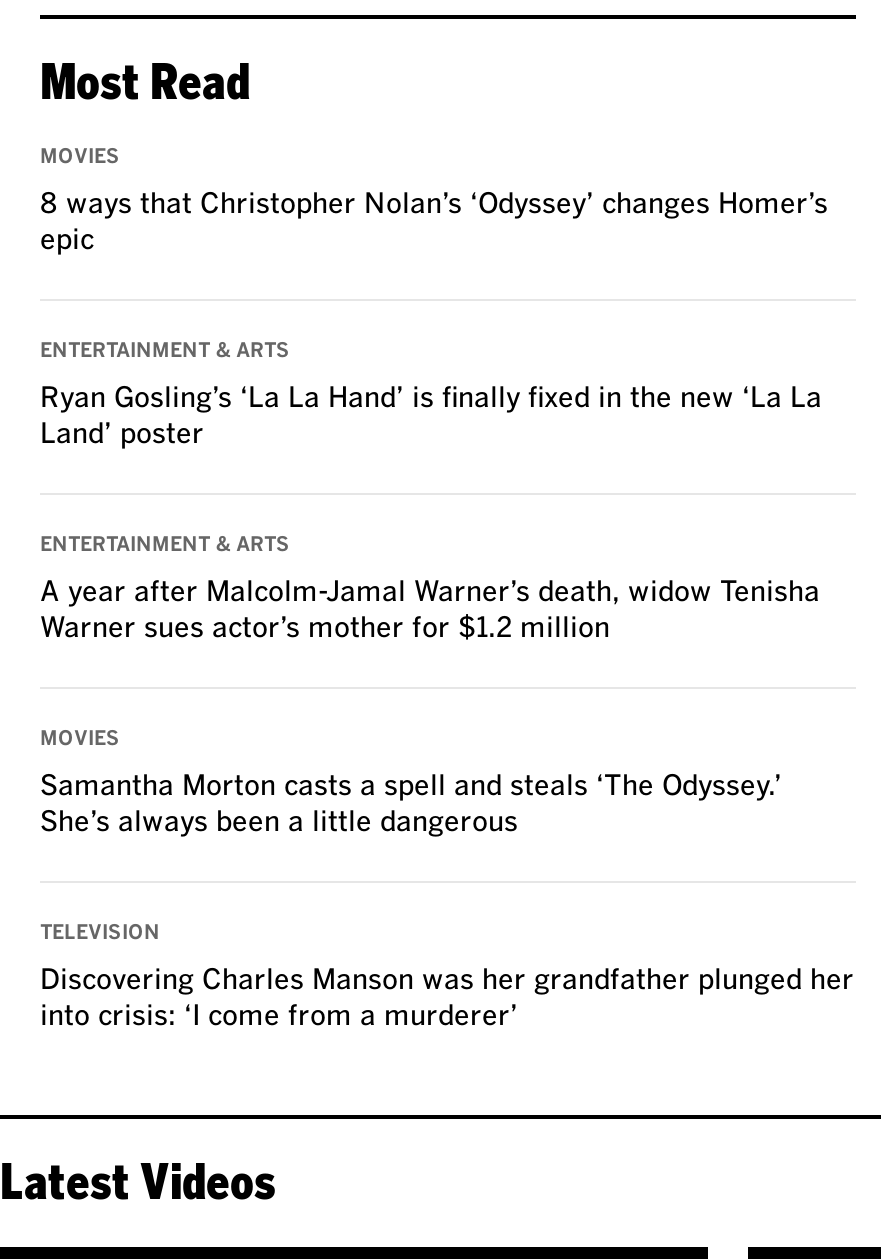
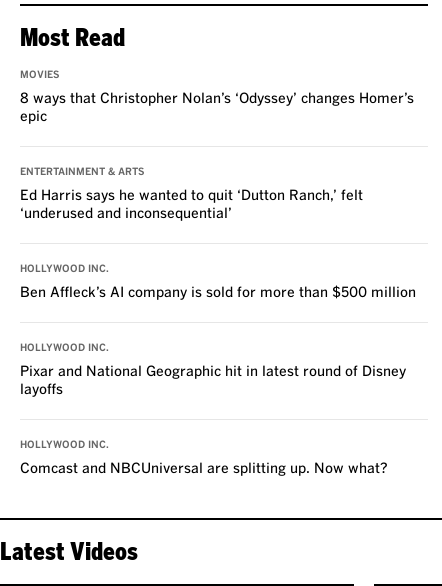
[40,385,822,449] Ryan Gosling’s ‘La La Hand’ is finally fixed in the new ‘La La | Land’ poster -> [20,189,363,221] Ed Harris says he wanted to quit ‘Dutton Ranch,’ felt | ‘underused and inconsequential’
[40,535,290,555] ENTERTAINMENT & ARTS -> [20,264,109,274] HOLLYWOOD INC.
[40,579,820,643] A year after Malcolm-Jamal Warner’s death, widow Tenisha | Warner sues actor’s mother for $1.2 million -> [20,286,416,300] Ben Affleck’s AI company is sold for more than $500 million
[40,729,120,749] MOVIES -> [20,343,109,353] HOLLYWOOD INC.
[40,773,782,837] Samantha Morton casts a spell and steals ‘The Odyssey.’ | She’s always been a little dangerous -> [20,365,406,397] Pixar and National Geographic hit in latest round of Disney | layoffs
[40,923,160,943] TELEVISION -> [20,440,109,450] HOLLYWOOD INC.
[40,967,854,1031] Discovering Charles Manson was her grandfather plunged her | into crisis: ‘I come from a murderer’ -> [20,462,388,476] Comcast and NBCUniversal are splitting up. Now what?

